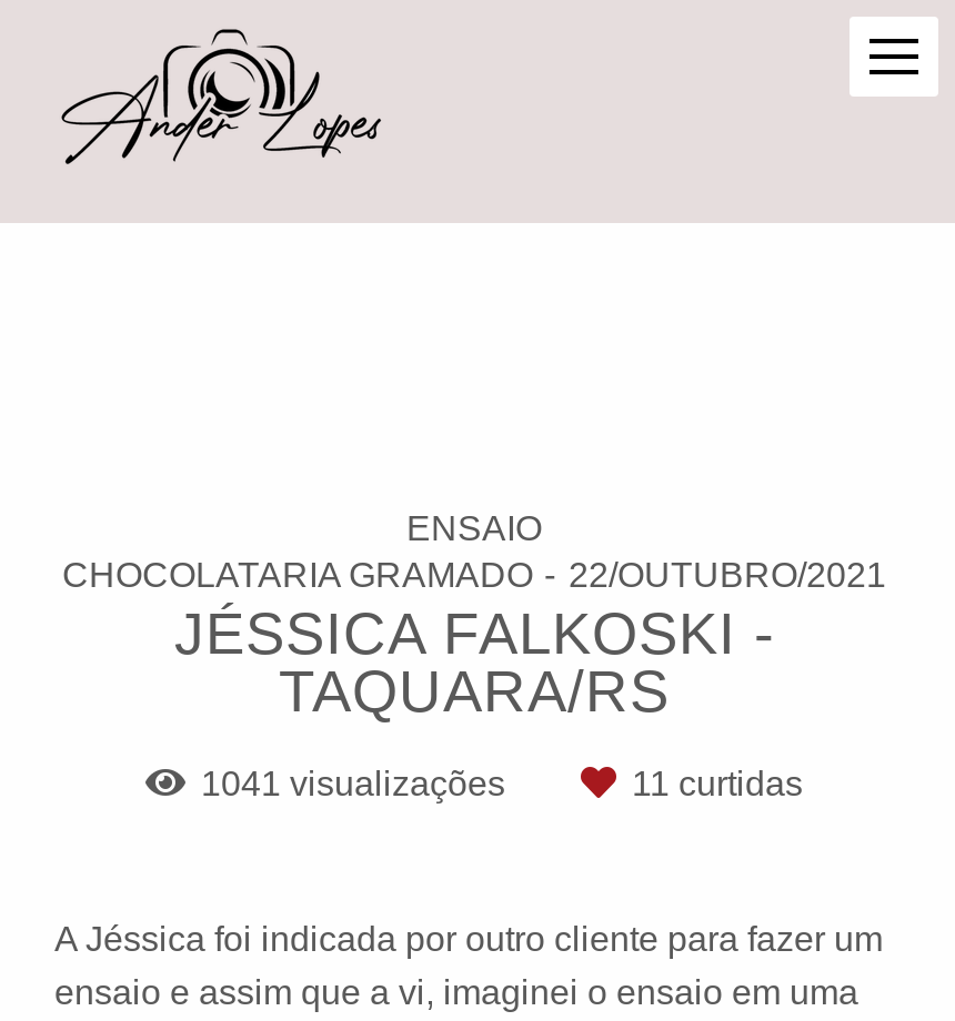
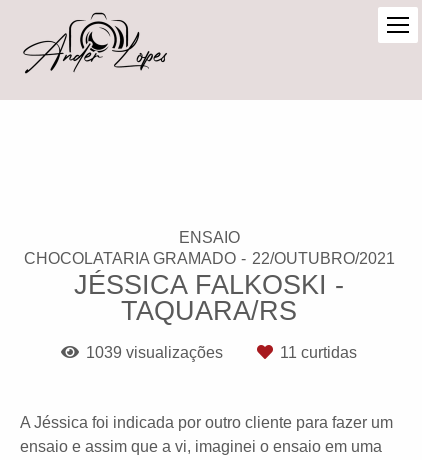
[201,765,514,802] 1041 visualizações -> [86,344,227,361] 1039 visualizações

